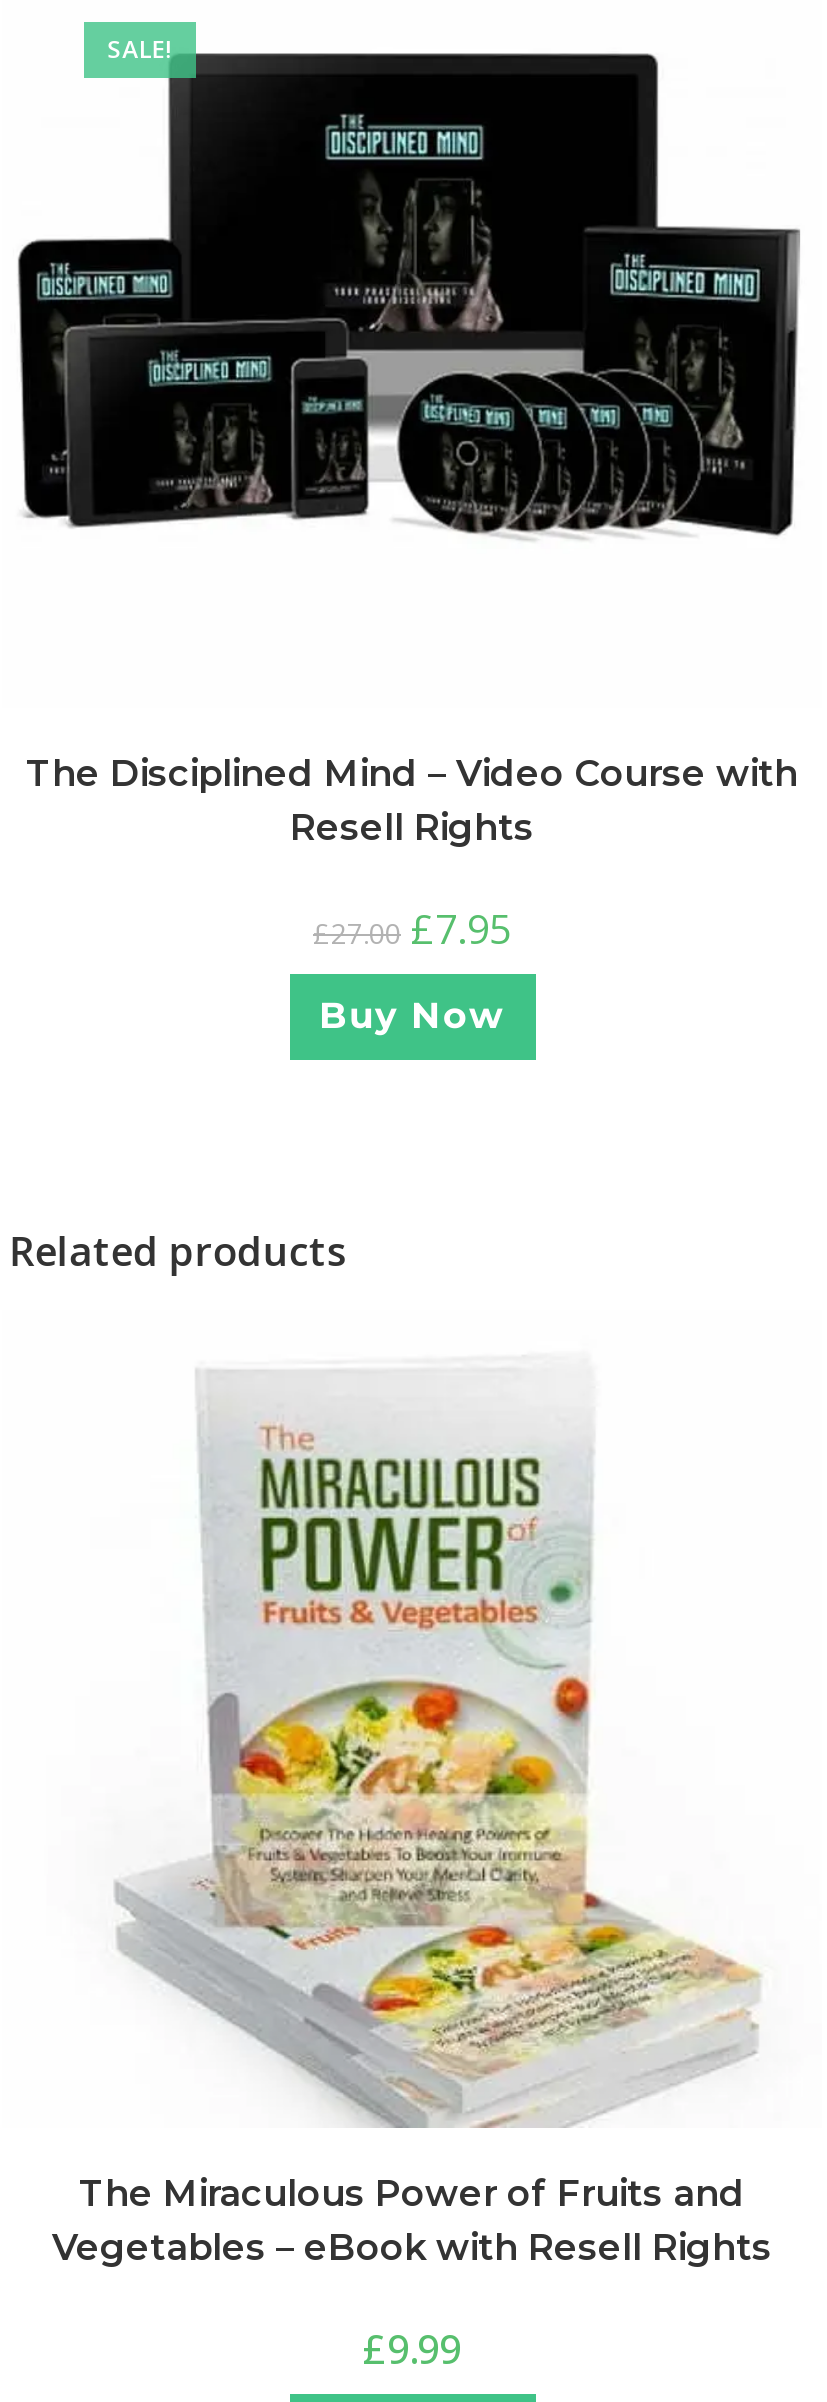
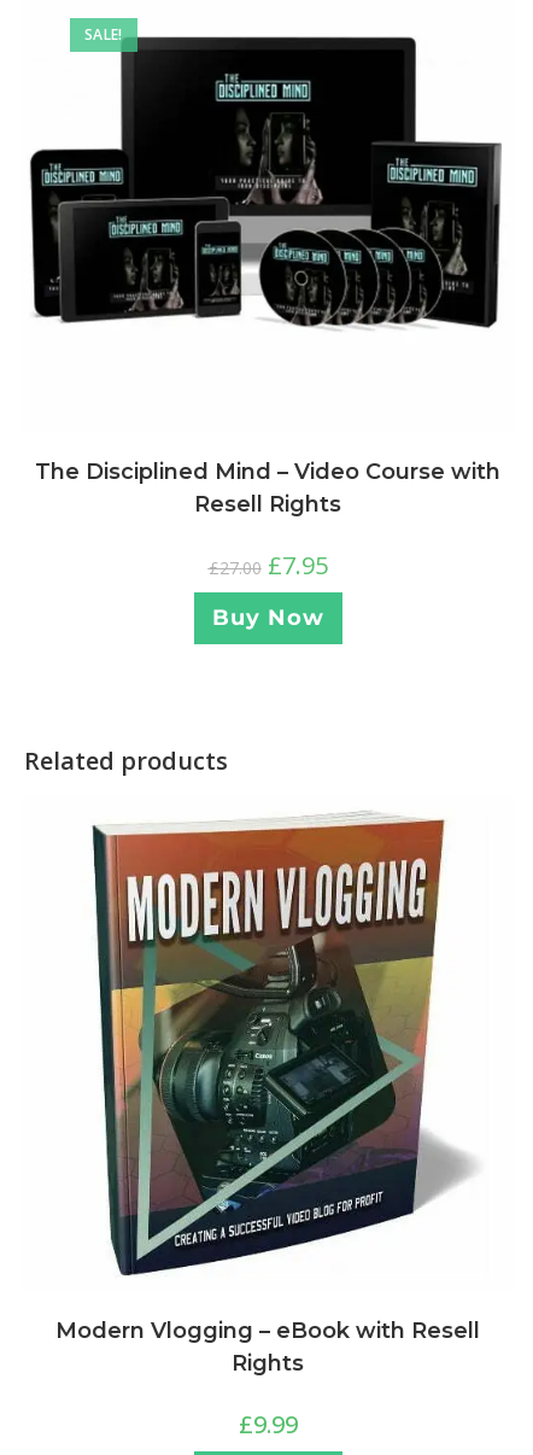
[52,1338,772,2270] [image] | The Miraculous Power of Fruits and | Vegetables – eBook with Resell Rights -> [55,811,480,1377] [image] | Modern Vlogging – eBook with Resell | Rights

